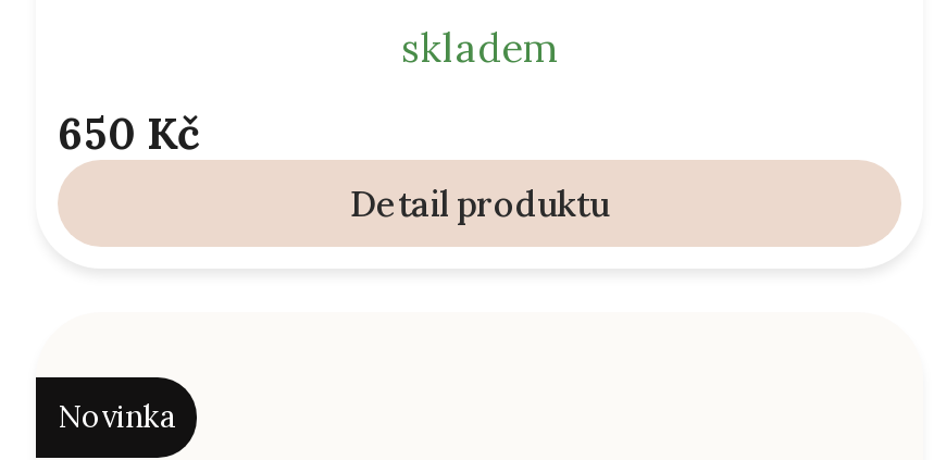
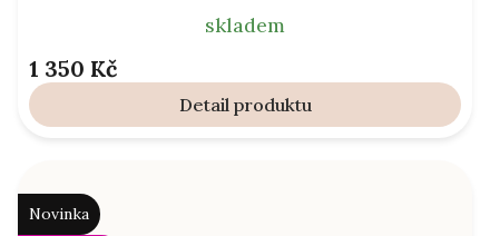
[58,105,199,159] 650 Kč -> [29,54,117,82] 1 350 Kč

